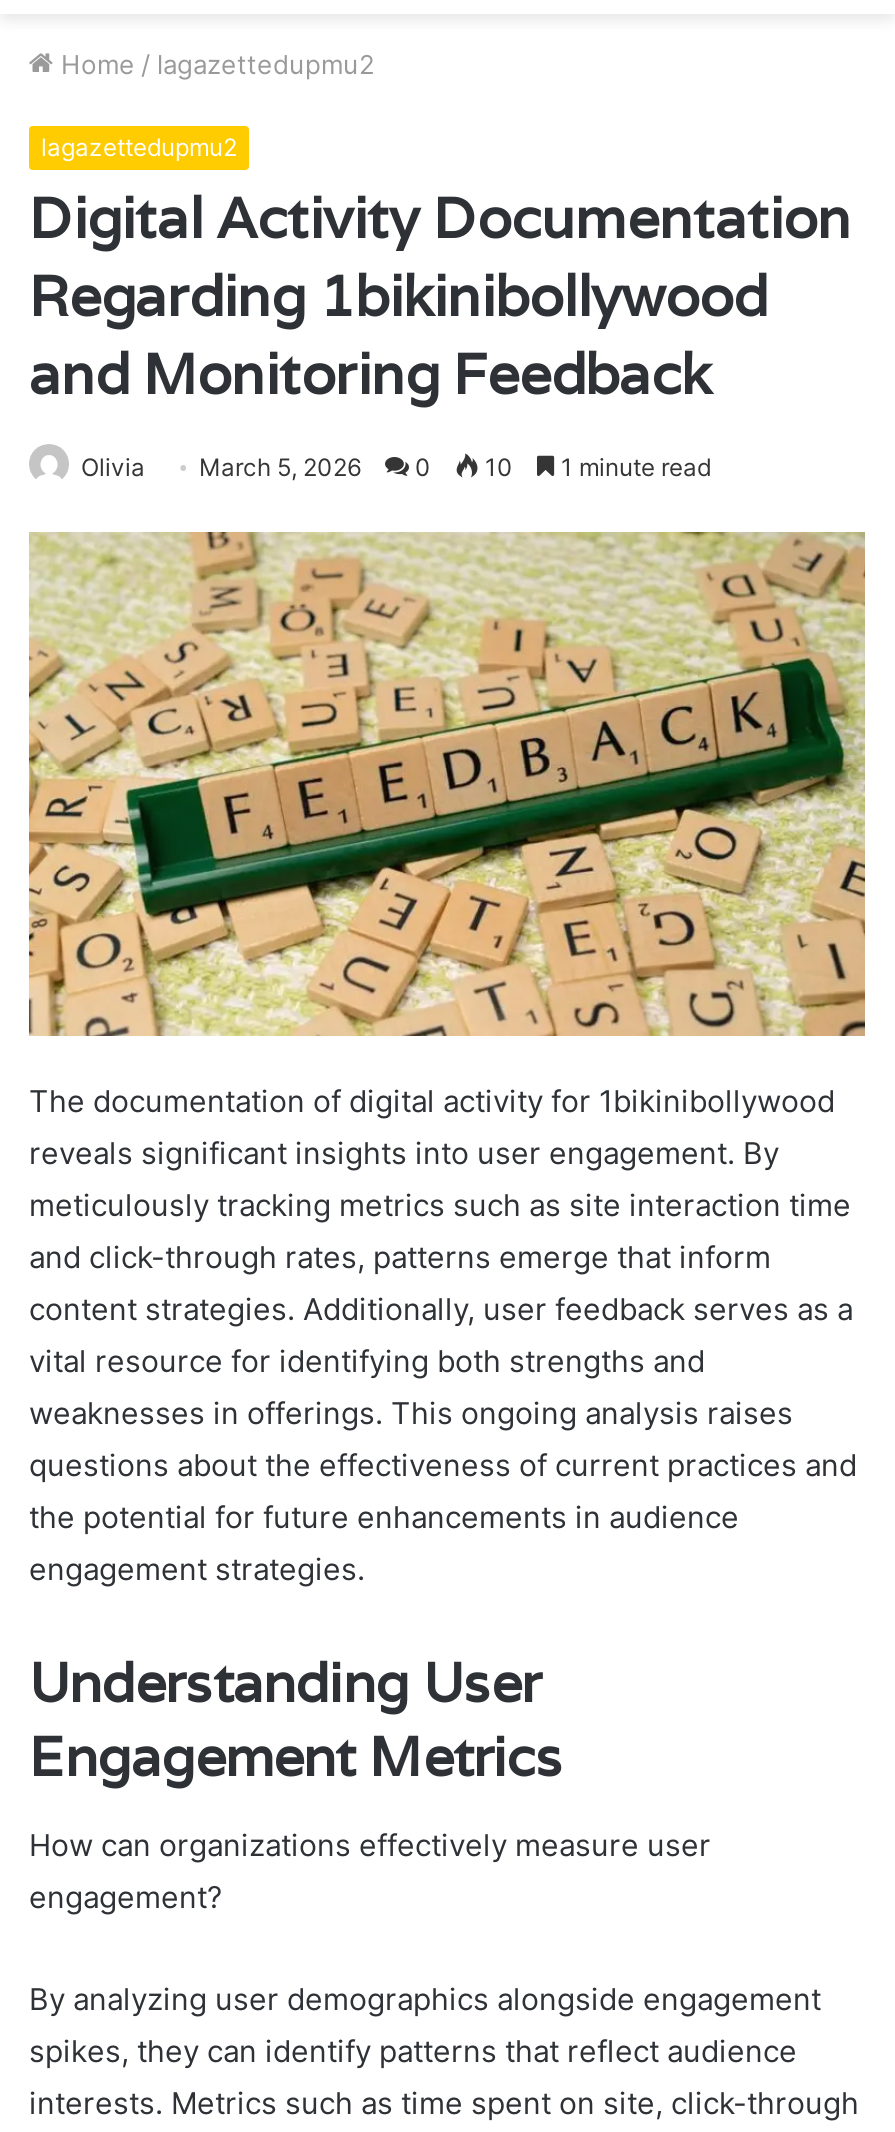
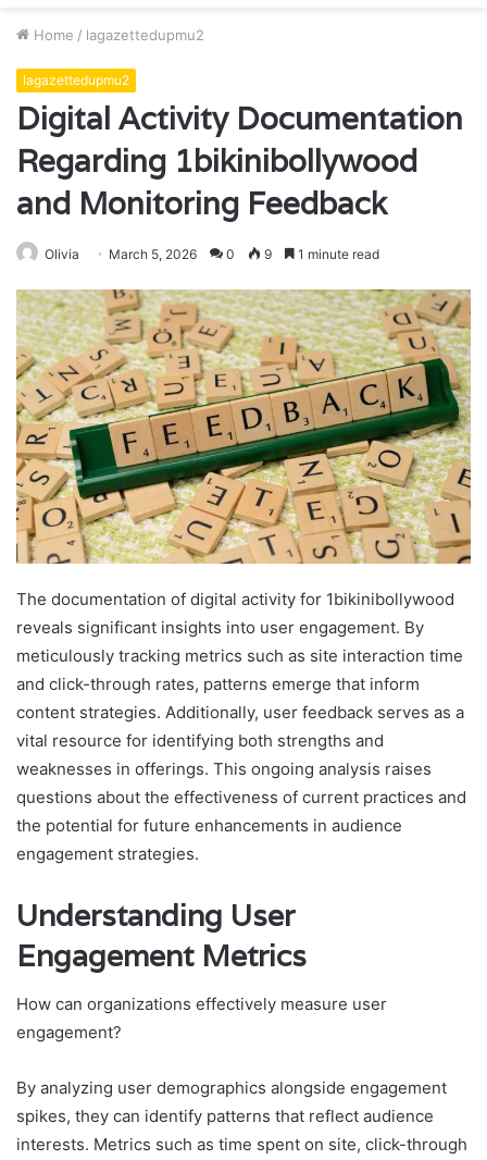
[81,452,711,482] Olivia March 5, 2026 0 10 1 minute read -> [45,246,379,262] Olivia March 5, 2026 0 9 1 minute read

